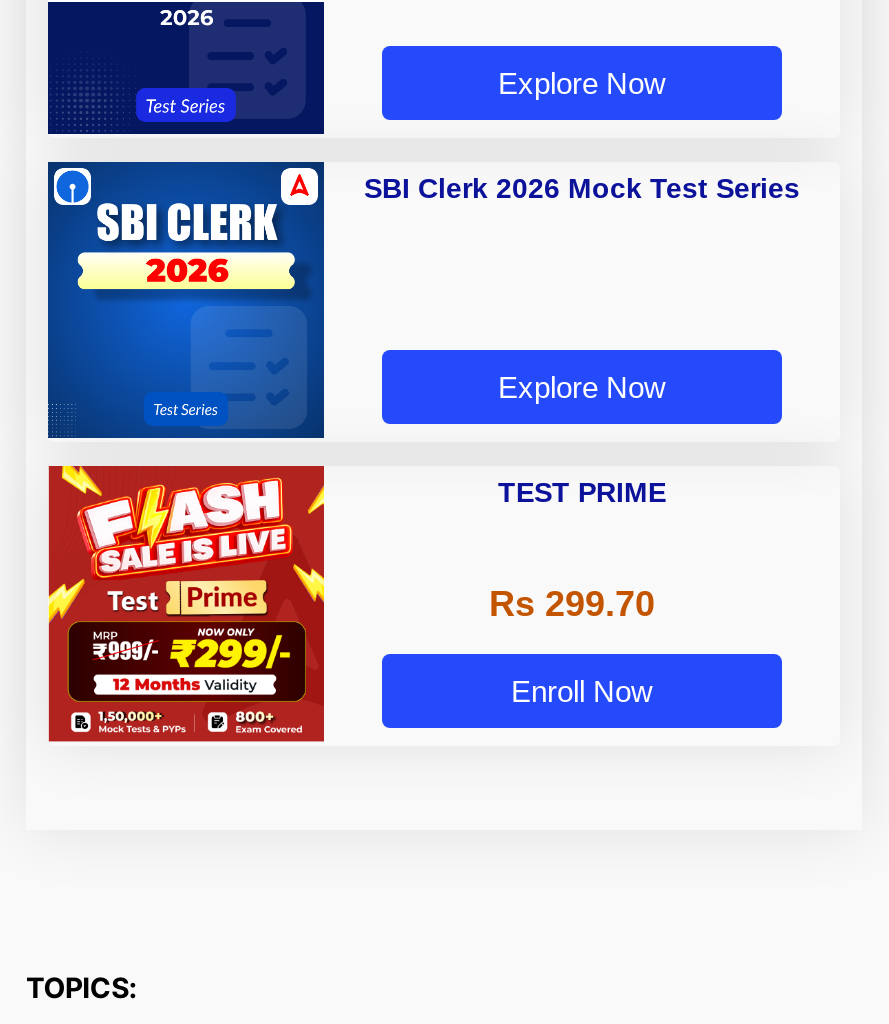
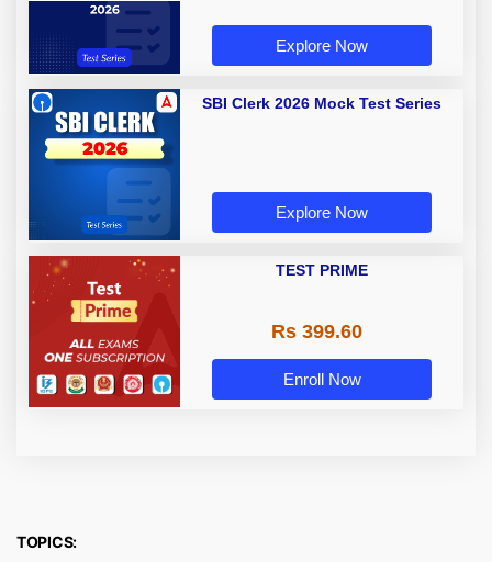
[46,464,326,736] [image] -> [27,255,181,402] [image]
[489,585,655,625] Rs 299.70 -> [271,321,362,343] Rs 399.60

